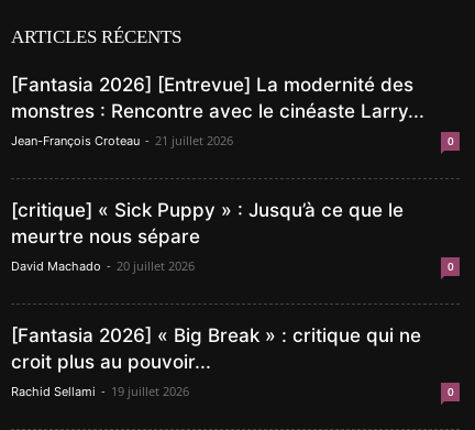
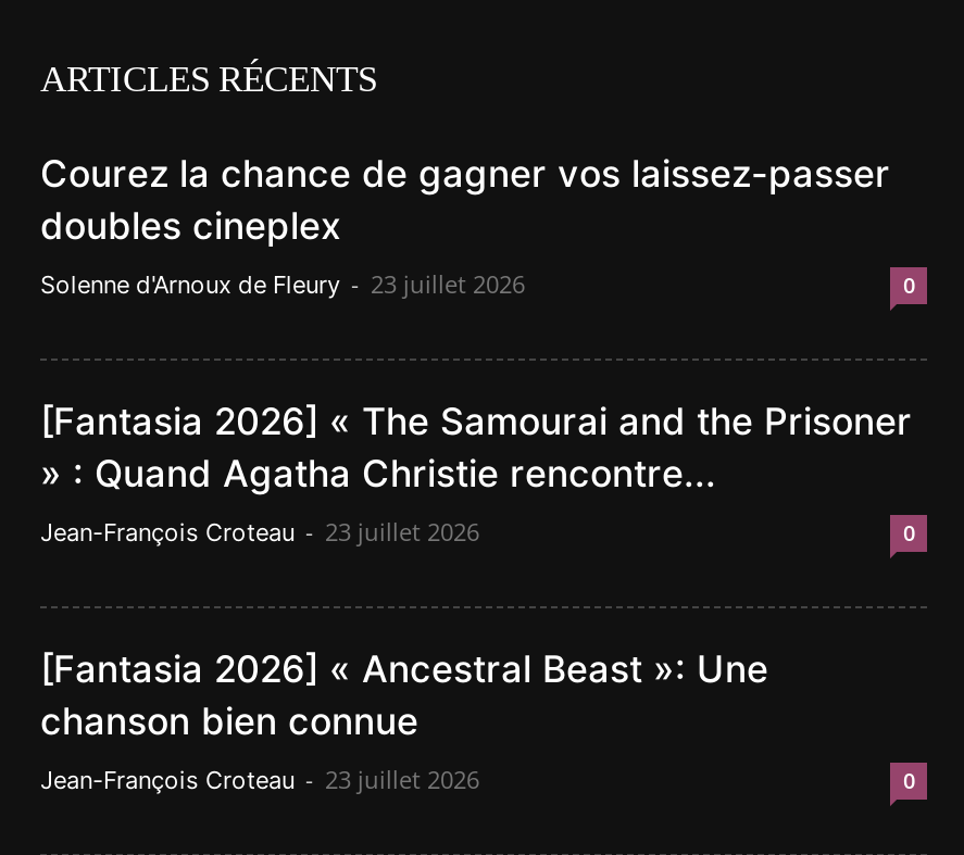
[11,74,424,148] [Fantasia 2026] [Entrevue] La modernité des | monstres : Rencontre avec le cinéaste Larry... | Jean-François Croteau - 21 juillet 2026 -> [40,151,890,299] Courez la chance de gagner vos laissez-passer | doubles cineplex | Solenne d'Arnoux de Fleury - 23 juillet 2026
[11,199,404,274] [critique] « Sick Puppy » : Jusqu’à ce que le | meurtre nous sépare | David Machado - 20 juillet 2026 -> [40,399,912,546] [Fantasia 2026] « The Samourai and the Prisoner | » : Quand Agatha Christie rencontre... | Jean-François Croteau - 23 juillet 2026
[11,324,421,399] [Fantasia 2026] « Big Break » : critique qui ne | croit plus au pouvoir... | Rachid Sellami - 19 juillet 2026 -> [40,646,768,794] [Fantasia 2026] « Ancestral Beast »: Une | chanson bien connue | Jean-François Croteau - 23 juillet 2026

